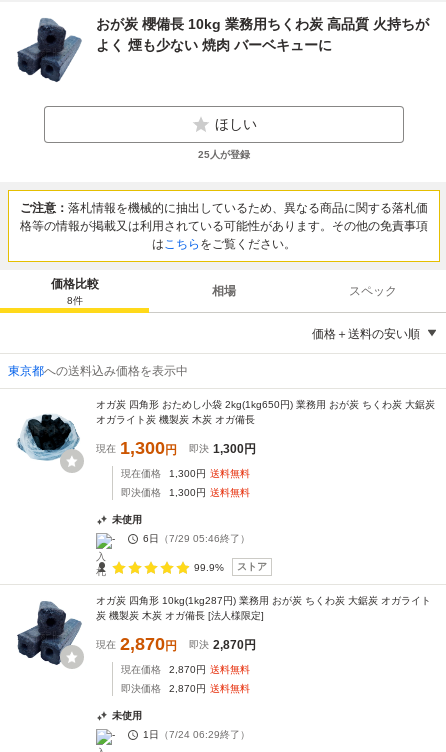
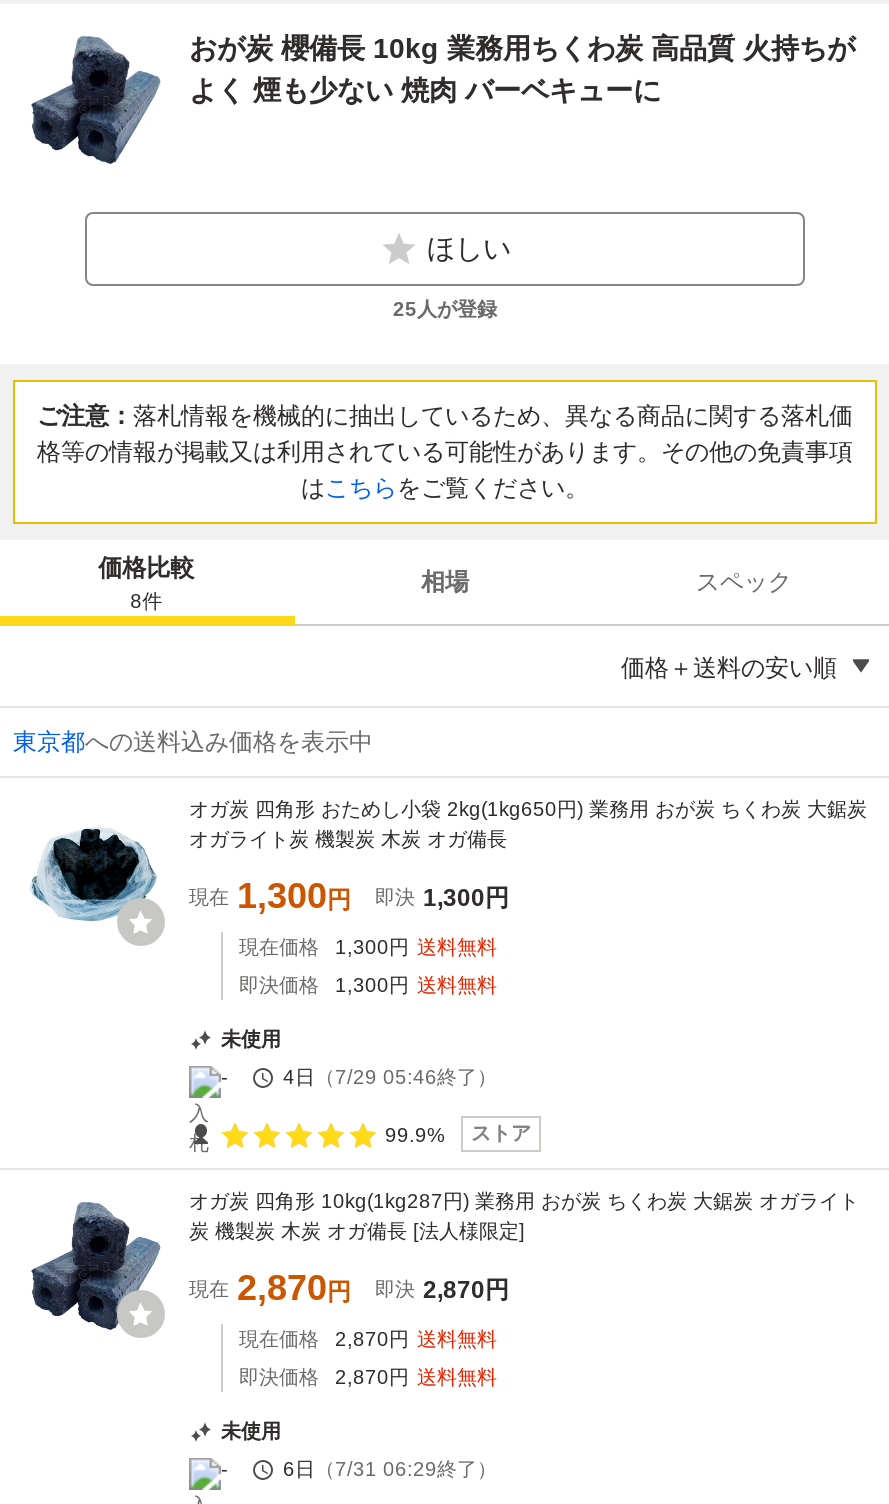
[143,533,250,544] 6日（7/29 05:46終了） -> [283,1066,497,1088] 4日（7/29 05:46終了）
[143,729,250,740] 1日（7/24 06:29終了） -> [283,1458,497,1480] 6日（7/31 06:29終了）

